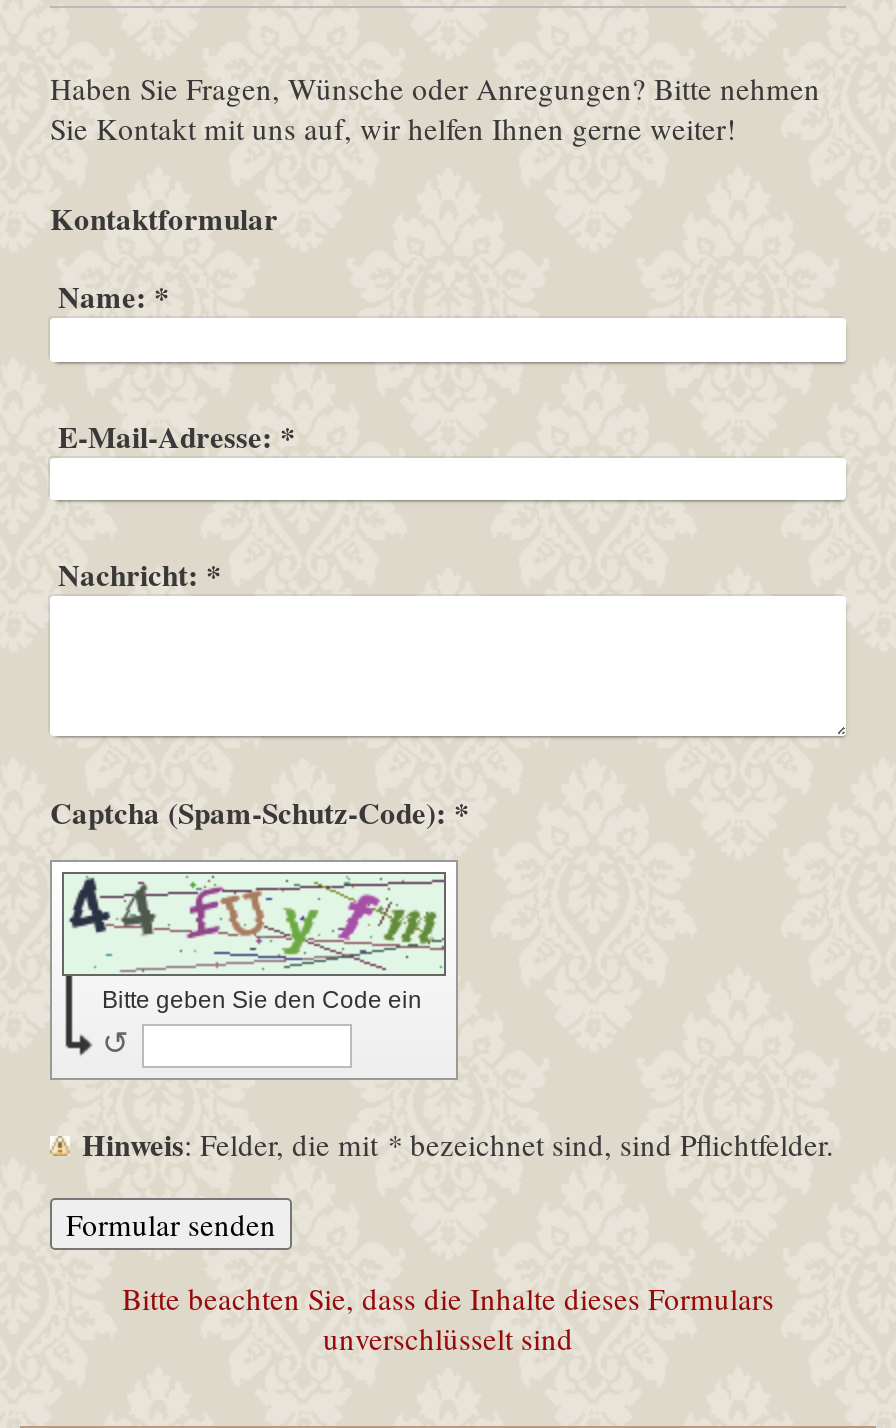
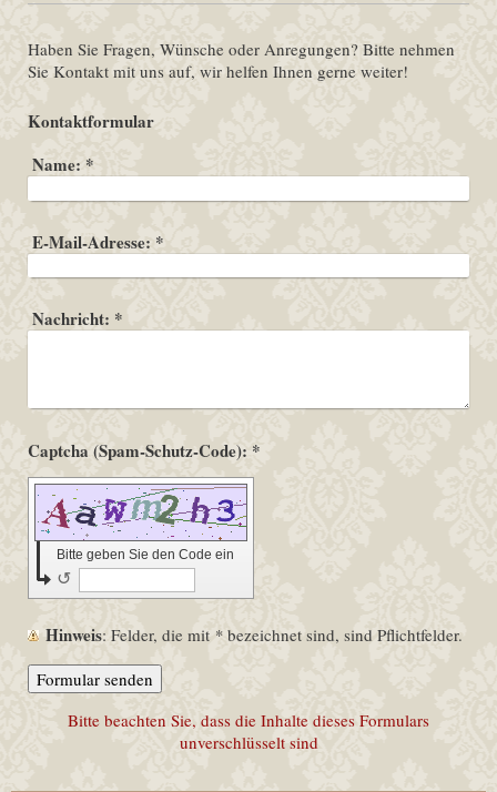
[64,874,446,976] [image] -> [35,485,247,541] [image]

